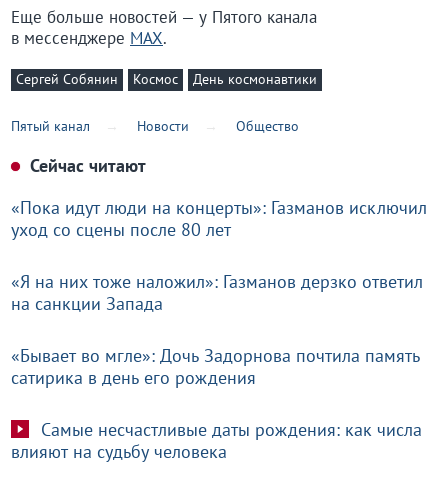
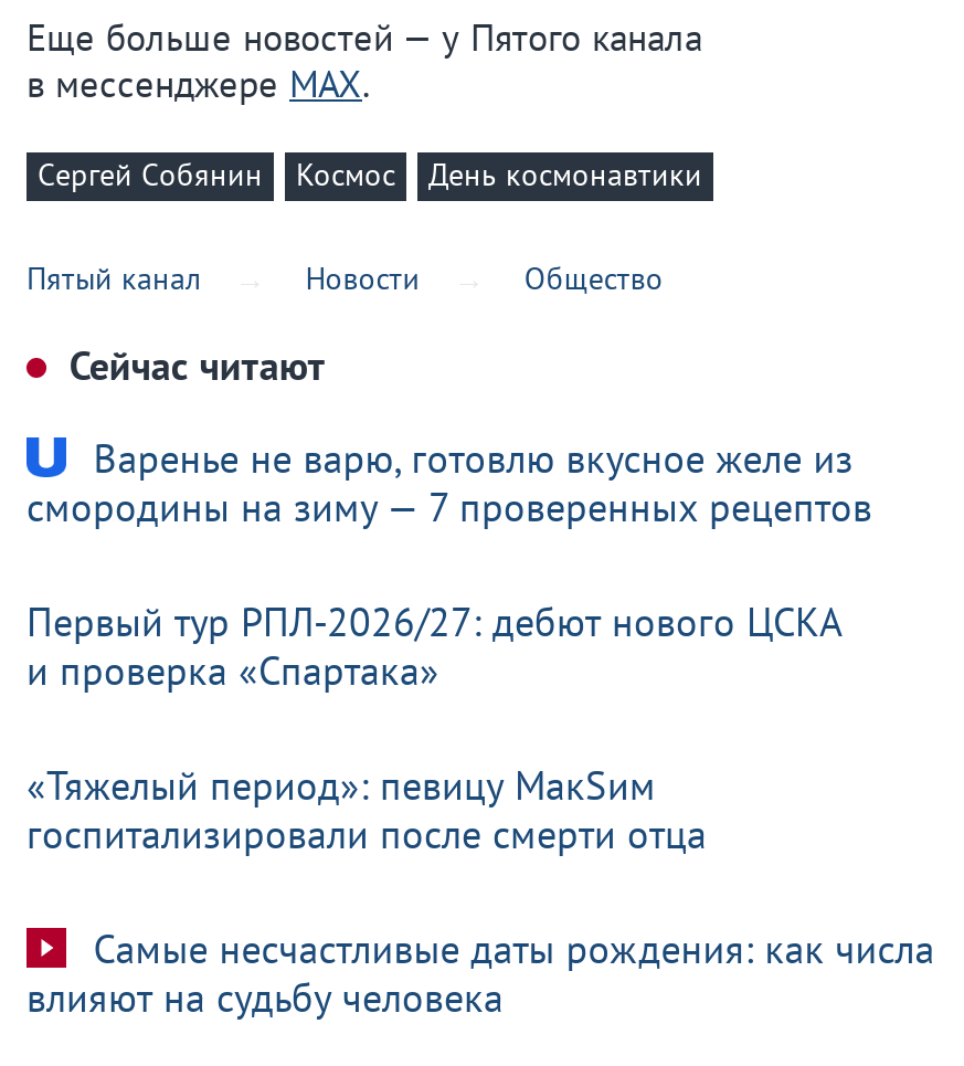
[11,196,427,241] «Пока идут люди на концерты»: Газманов исключил | уход со сцены после 80 лет -> [27,433,872,532] Варенье не варю, готовлю вкусное желе из | смородины на зиму — 7 проверенных рецептов
[11,270,423,315] «Я на них тоже наложил»: Газманов дерзко ответил | на санкции Запада -> [27,596,844,695] Первый тур РПЛ-2026/27: дебют нового ЦСКА | и проверка «Спартака»
[11,344,420,389] «Бывает во мгле»: Дочь Задорнова почтила память | сатирика в день его рождения -> [27,760,707,859] «Тяжелый период»: певицу МакSим | госпитализировали после смерти отца

